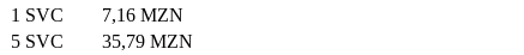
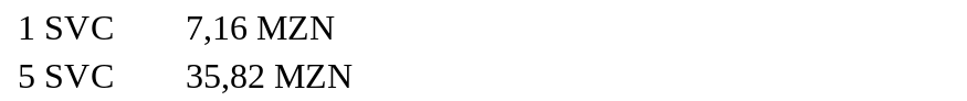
[11,31,193,51] 5 SVC 35,79 MZN -> [18,56,354,94] 5 SVC 35,82 MZN

